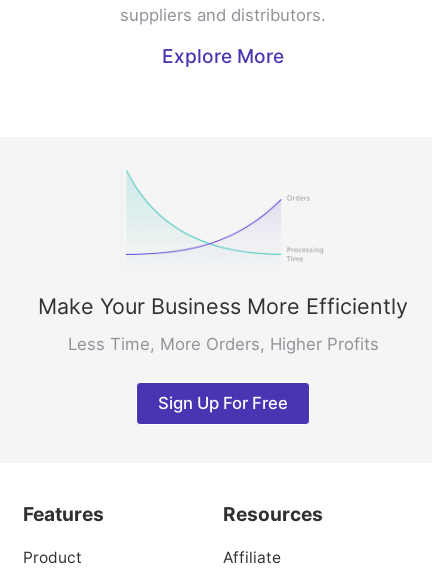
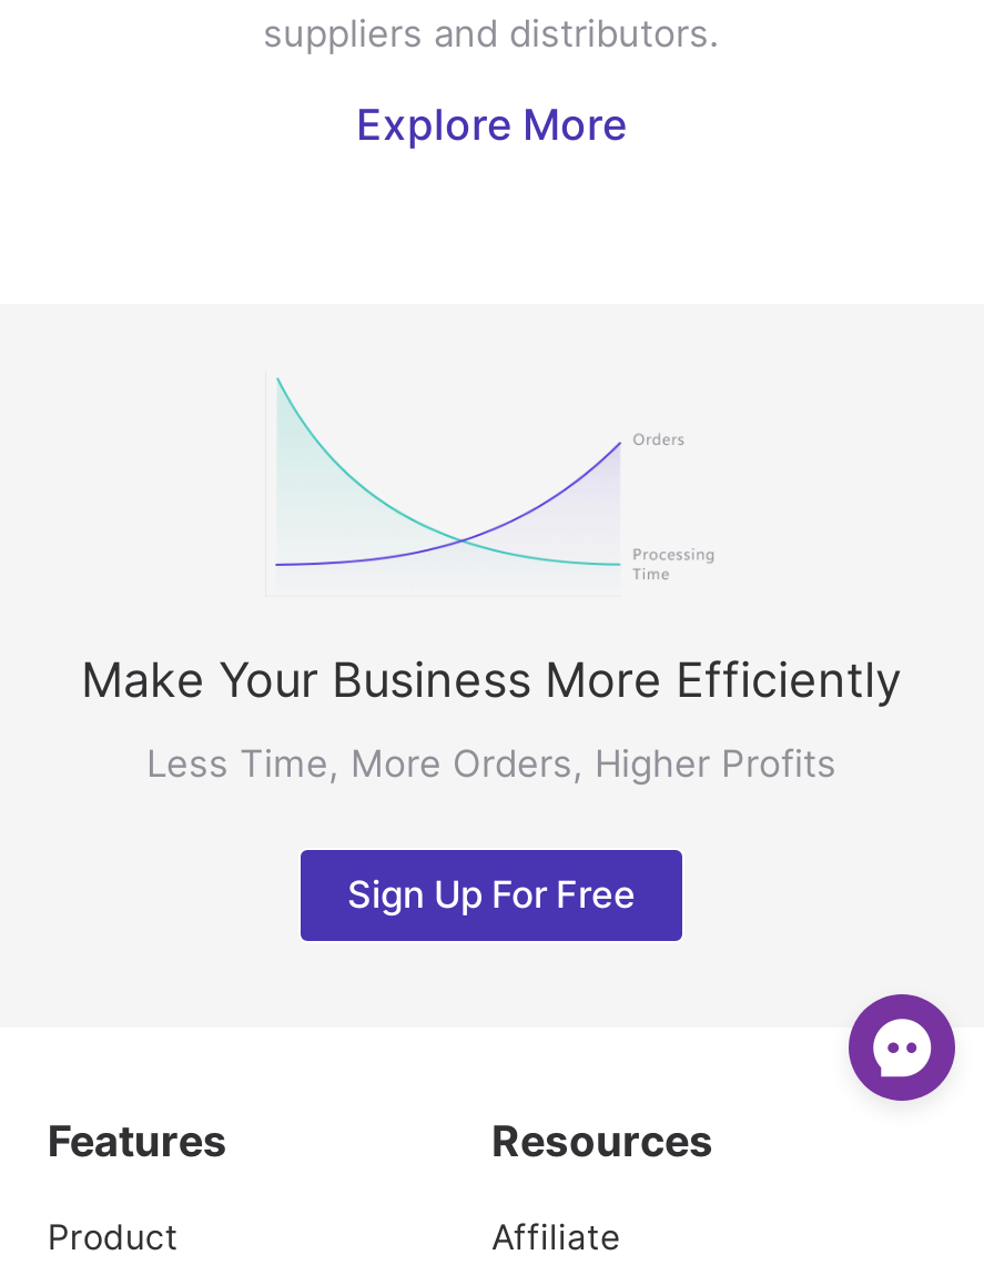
none -> [846,992,957,1105] [image]

